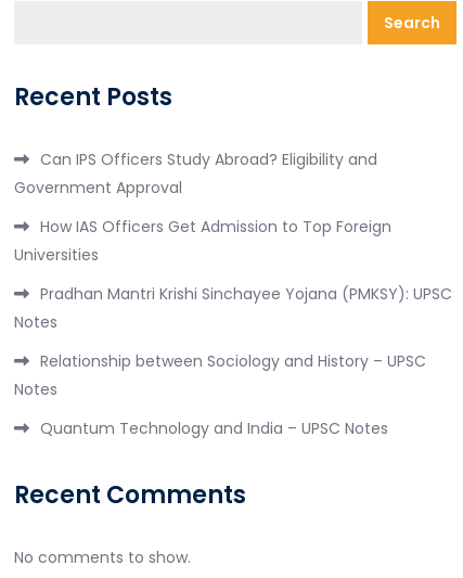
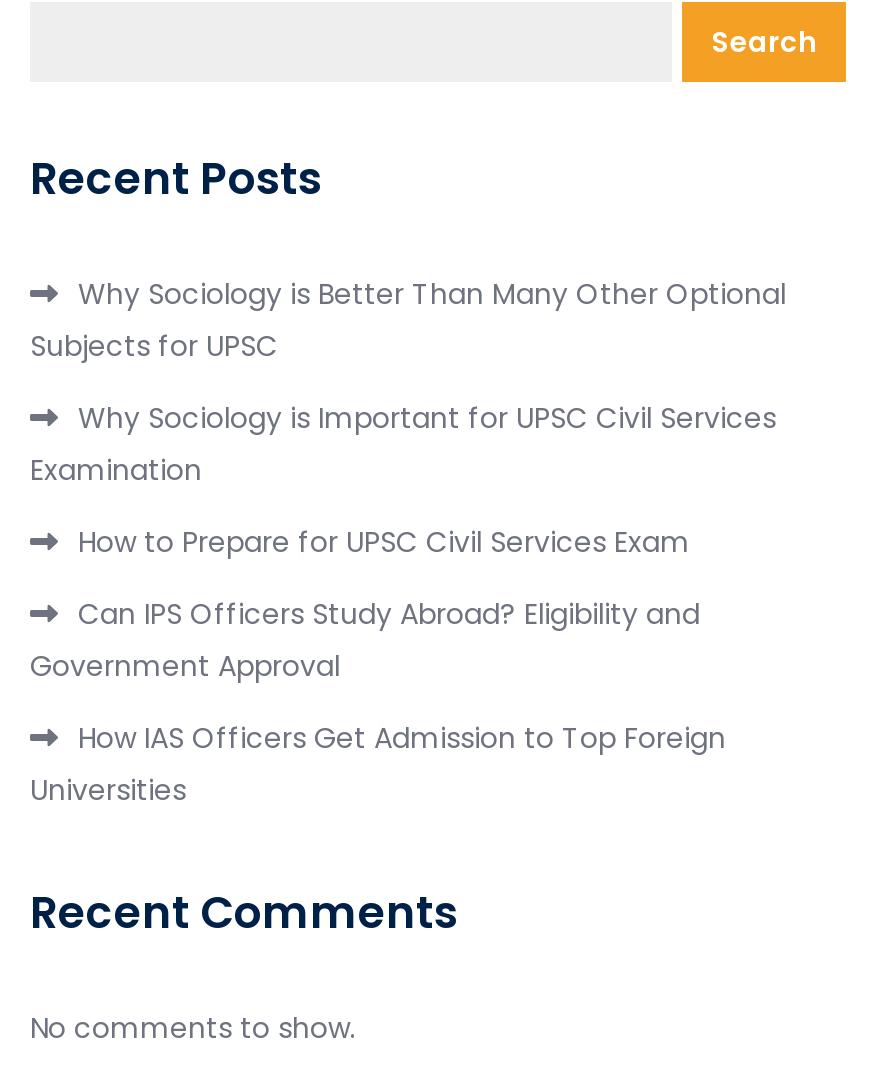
none -> [30,273,786,561] Why Sociology is Better Than Many Other Optional | Subjects for UPSC | Why Sociology is Important for UPSC Civil Services | Examination | How to Prepare for UPSC Civil Services Exam
moved [14,149,391,266] -> [30,593,726,809]: Can IPS Officers Study Abroad? Eligibility and | Government Approval | How IAS Officers Get Admission to Top Foreign | Universities
[14,283,452,439] Pradhan Mantri Krishi Sinchayee Yojana (PMKSY): UPSC | Notes | Relationship between Sociology and History – UPSC | Notes | Quantum Technology and India – UPSC Notes -> none

